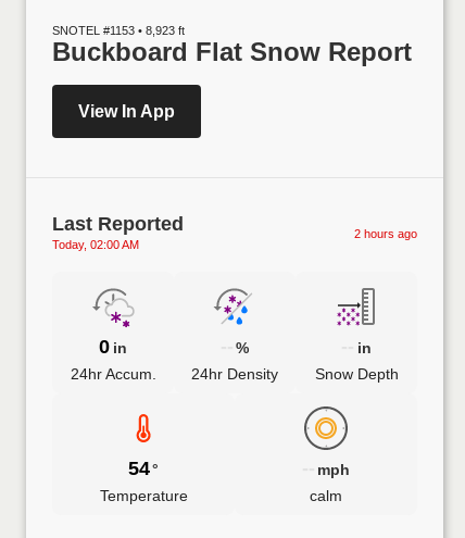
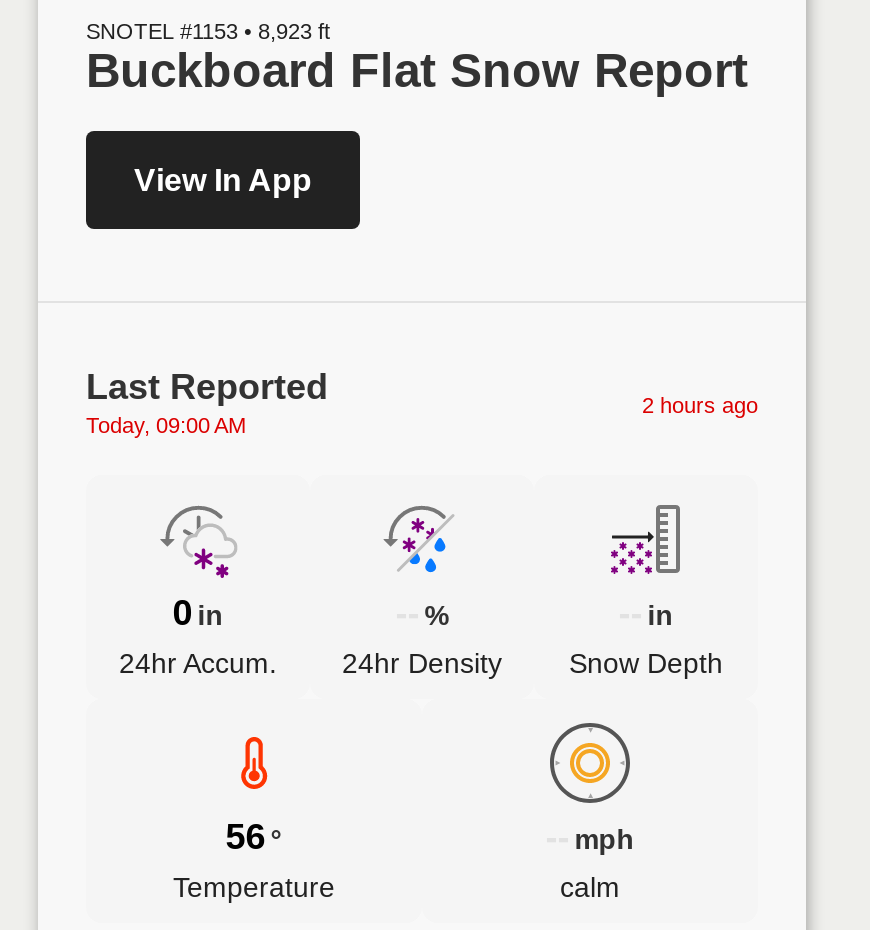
[52,238,139,251] Today, 02:00 AM -> [86,413,246,437] Today, 09:00 AM
[128,458,159,479] 54 ° -> [226,817,282,857] 56 °

